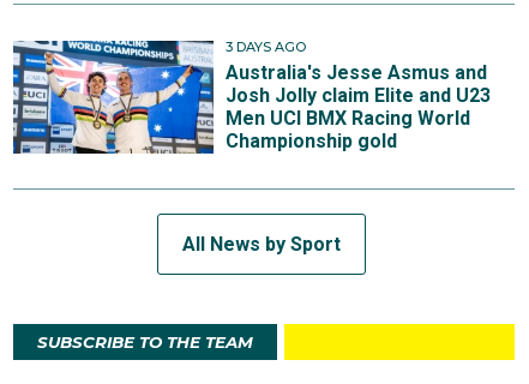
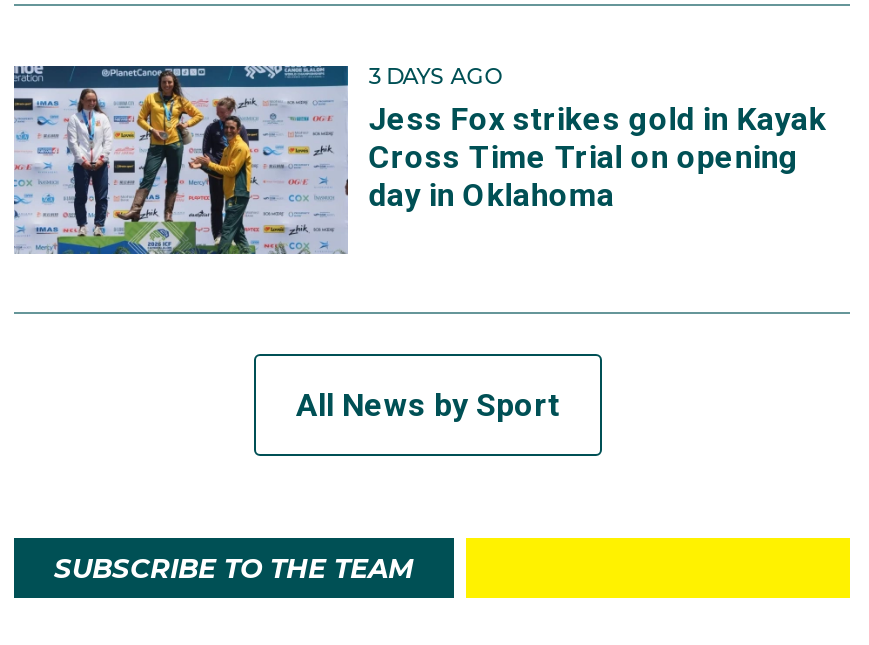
[13,40,491,155] [image] | Australia's Jesse Asmus and | Josh Jolly claim Elite and U23 | Men UCI BMX Racing World | Championship gold -> [12,65,826,255] [image] | Jess Fox strikes gold in Kayak | Cross Time Trial on opening | day in Oklahoma

